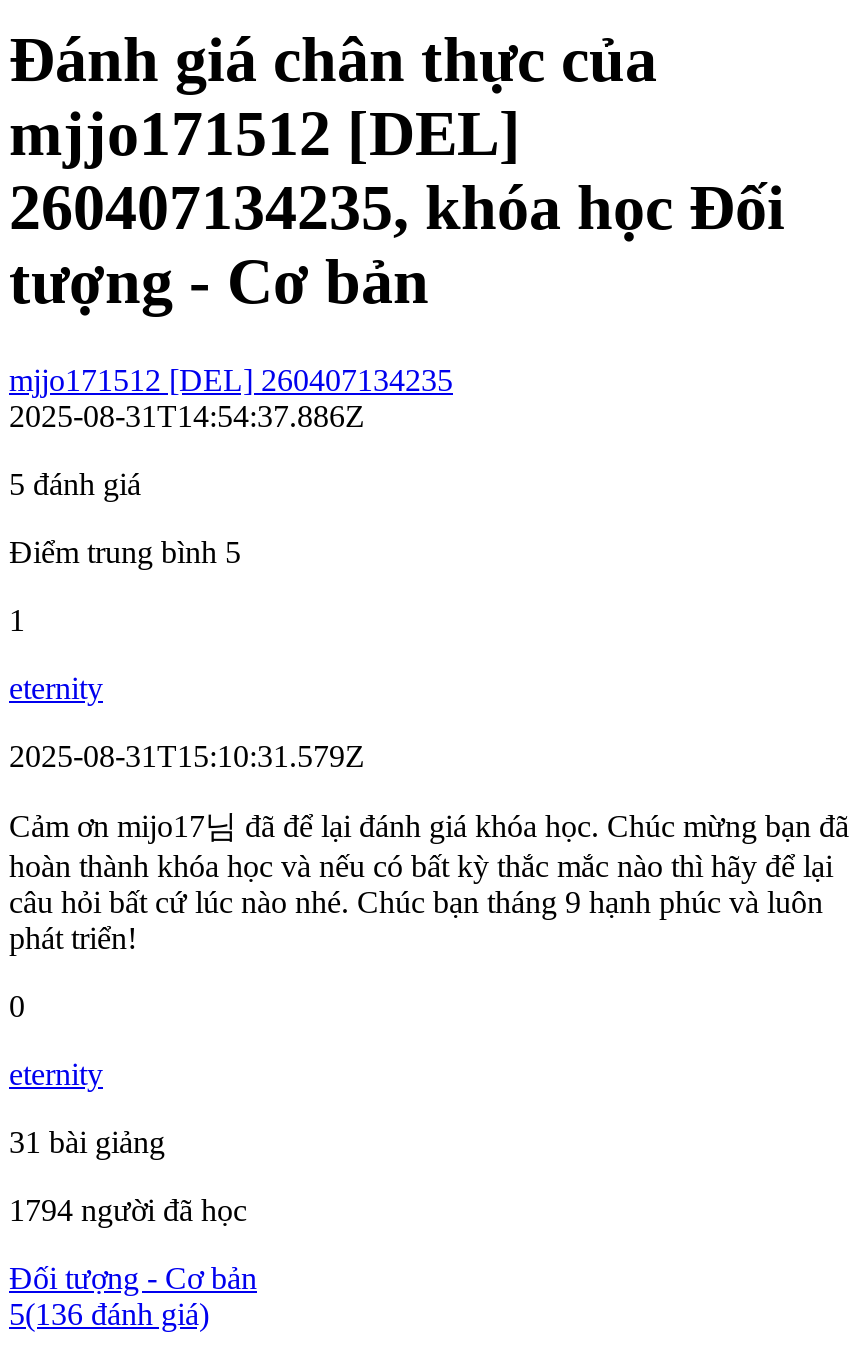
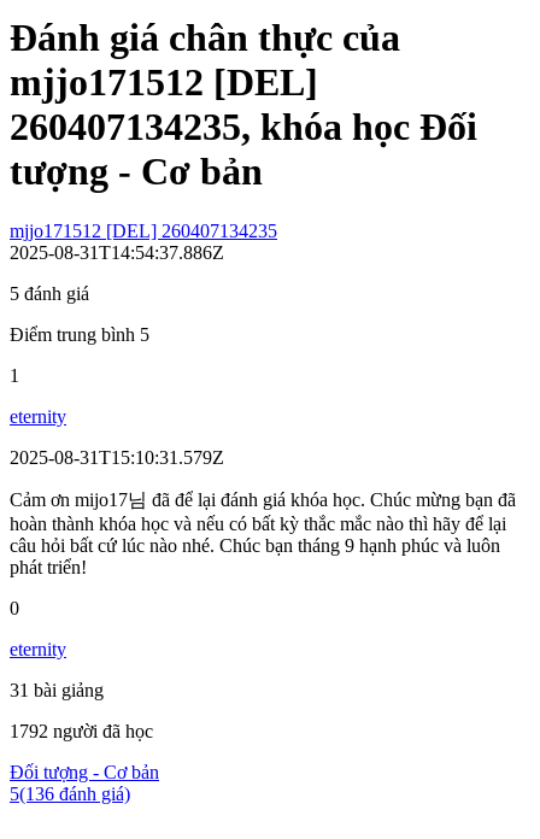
[9,1193,247,1227] 1794 người đã học -> [10,721,153,741] 1792 người đã học

